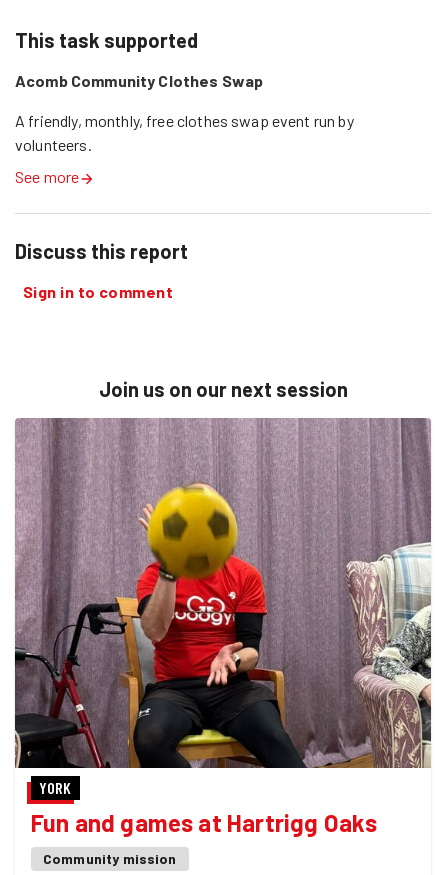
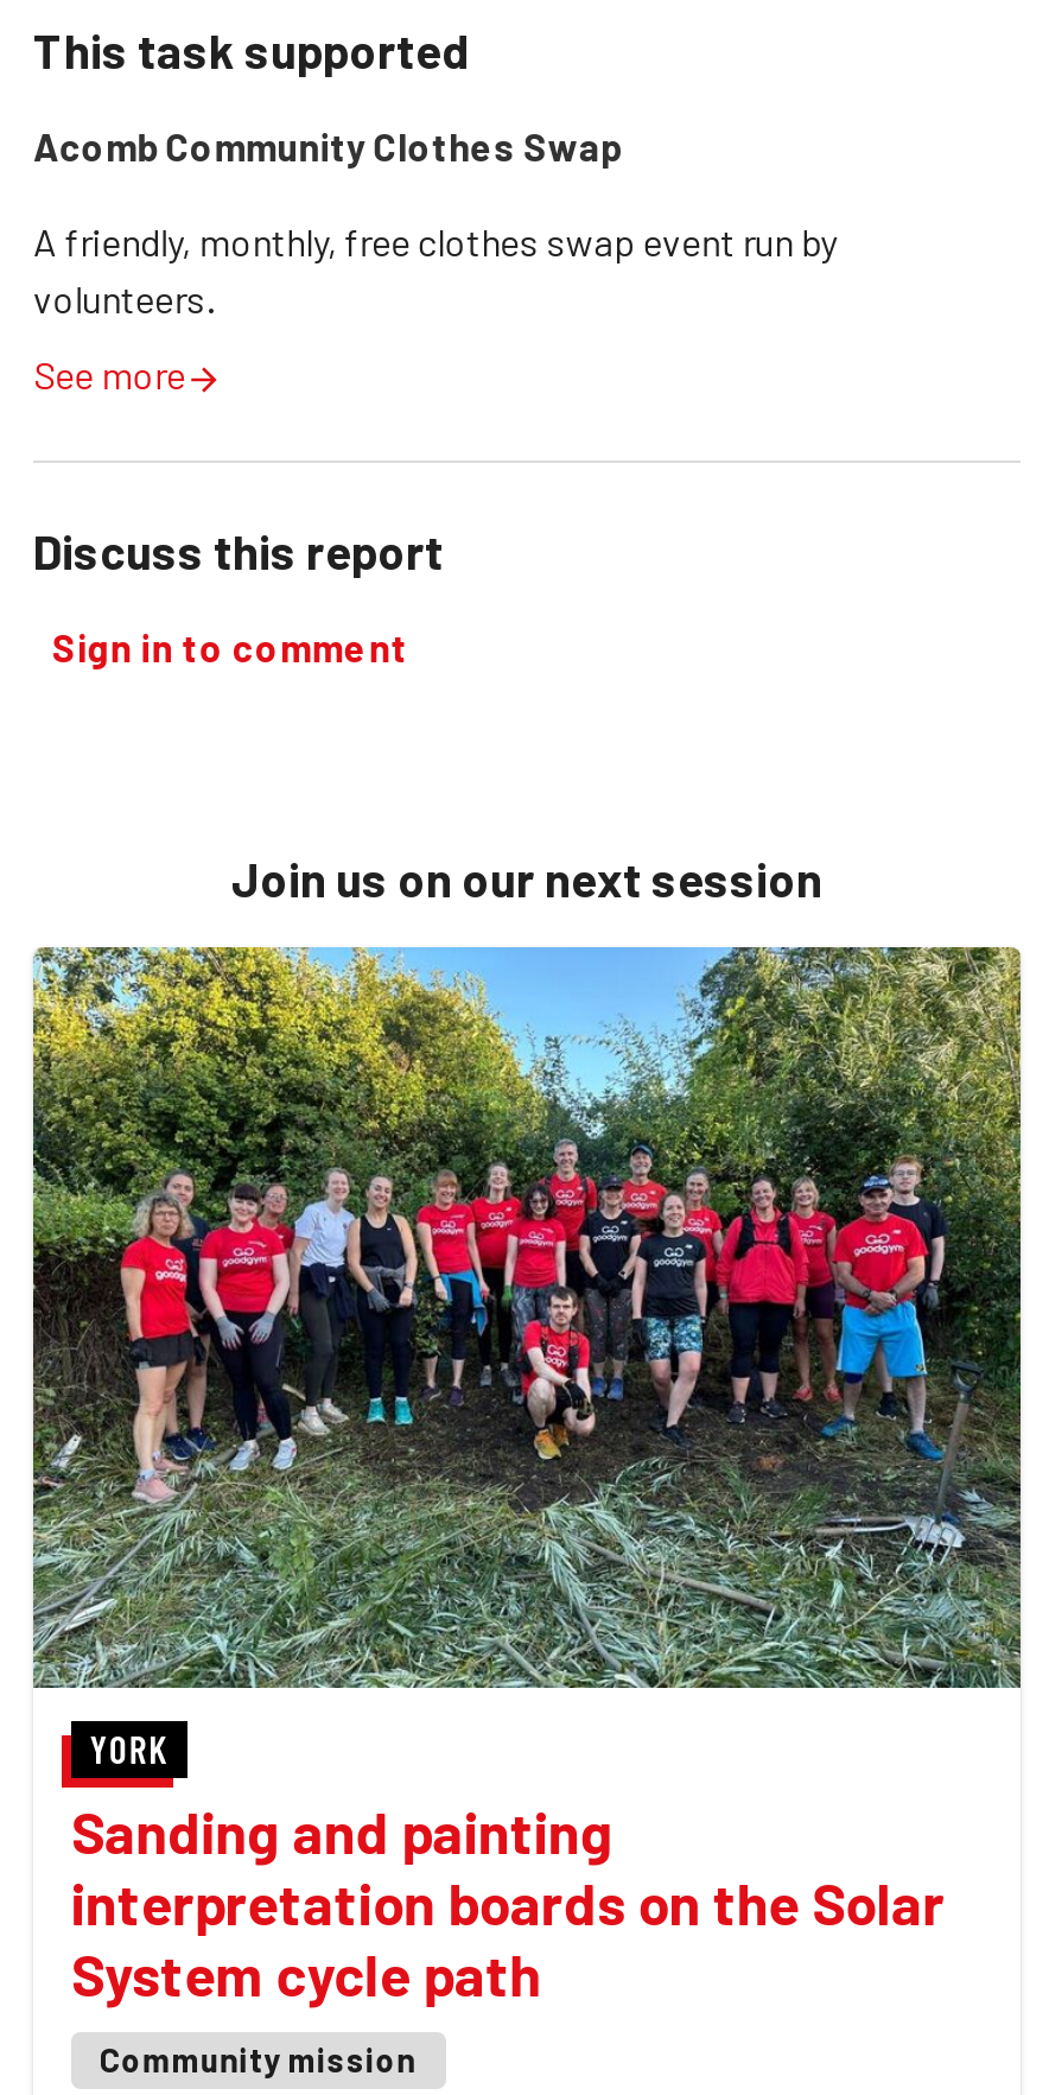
[14,417,431,837] [image] | Fun and games at Hartrigg Oaks -> [33,945,1023,2008] [image] | Sanding and painting | interpretation boards on the Solar | System cycle path
moved [39,778,72,797] -> [90,1726,168,1771]: YORK

